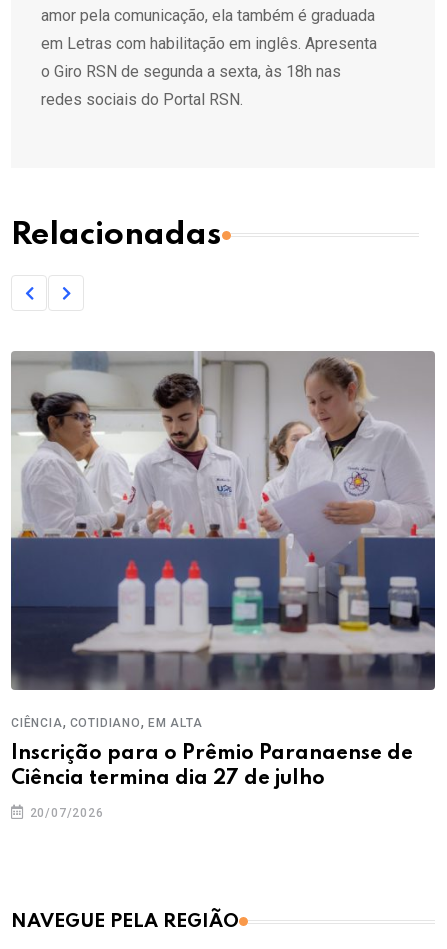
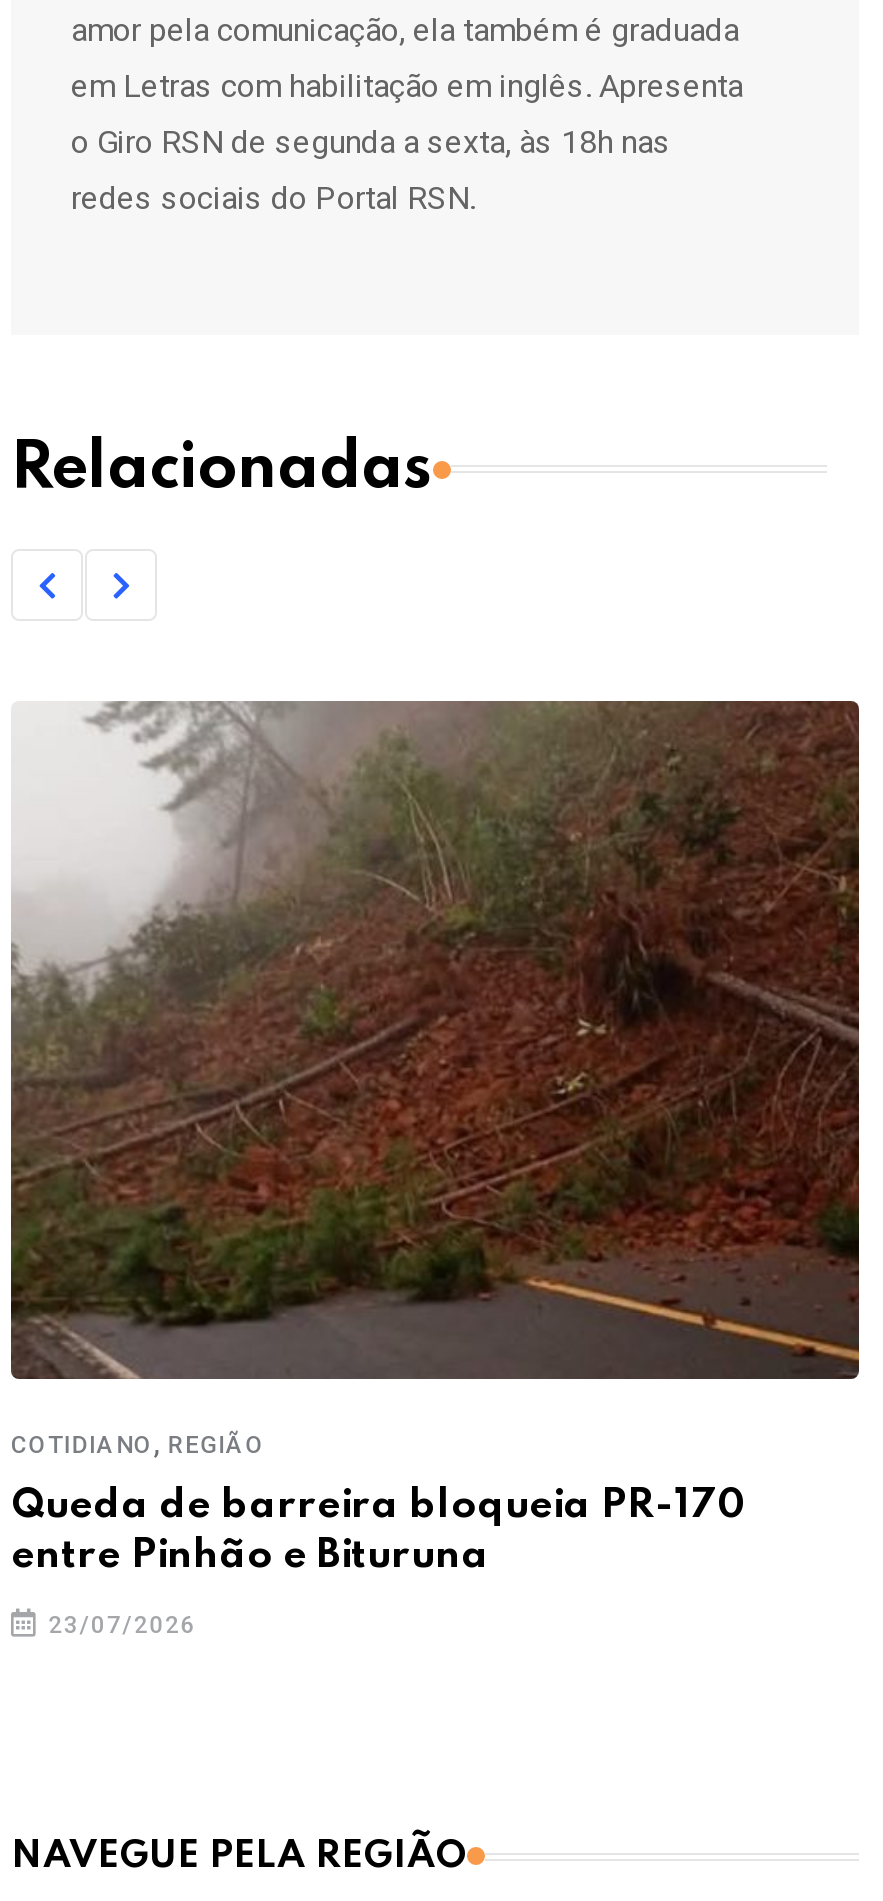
[11,351,436,731] [image] | CIÊNCIA, COTIDIANO, EM ALTA -> [11,701,861,1462] [image] | COTIDIANO, REGIÃO
[11,744,413,789] Inscrição para o Prêmio Paranaense de | Ciência termina dia 27 de julho -> [11,1488,745,1578] Queda de barreira bloqueia PR-170 | entre Pinhão e Bituruna
[26,806,104,820] 20/07/2026 -> [41,1612,196,1640] 23/07/2026

